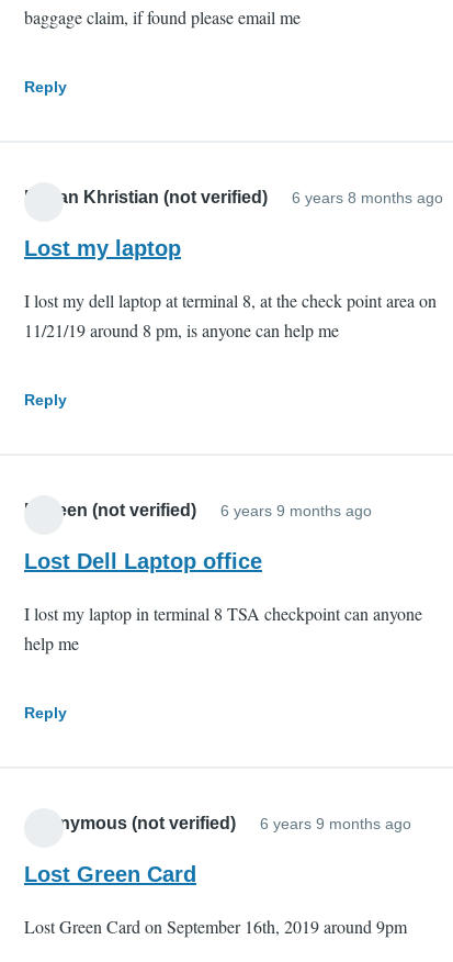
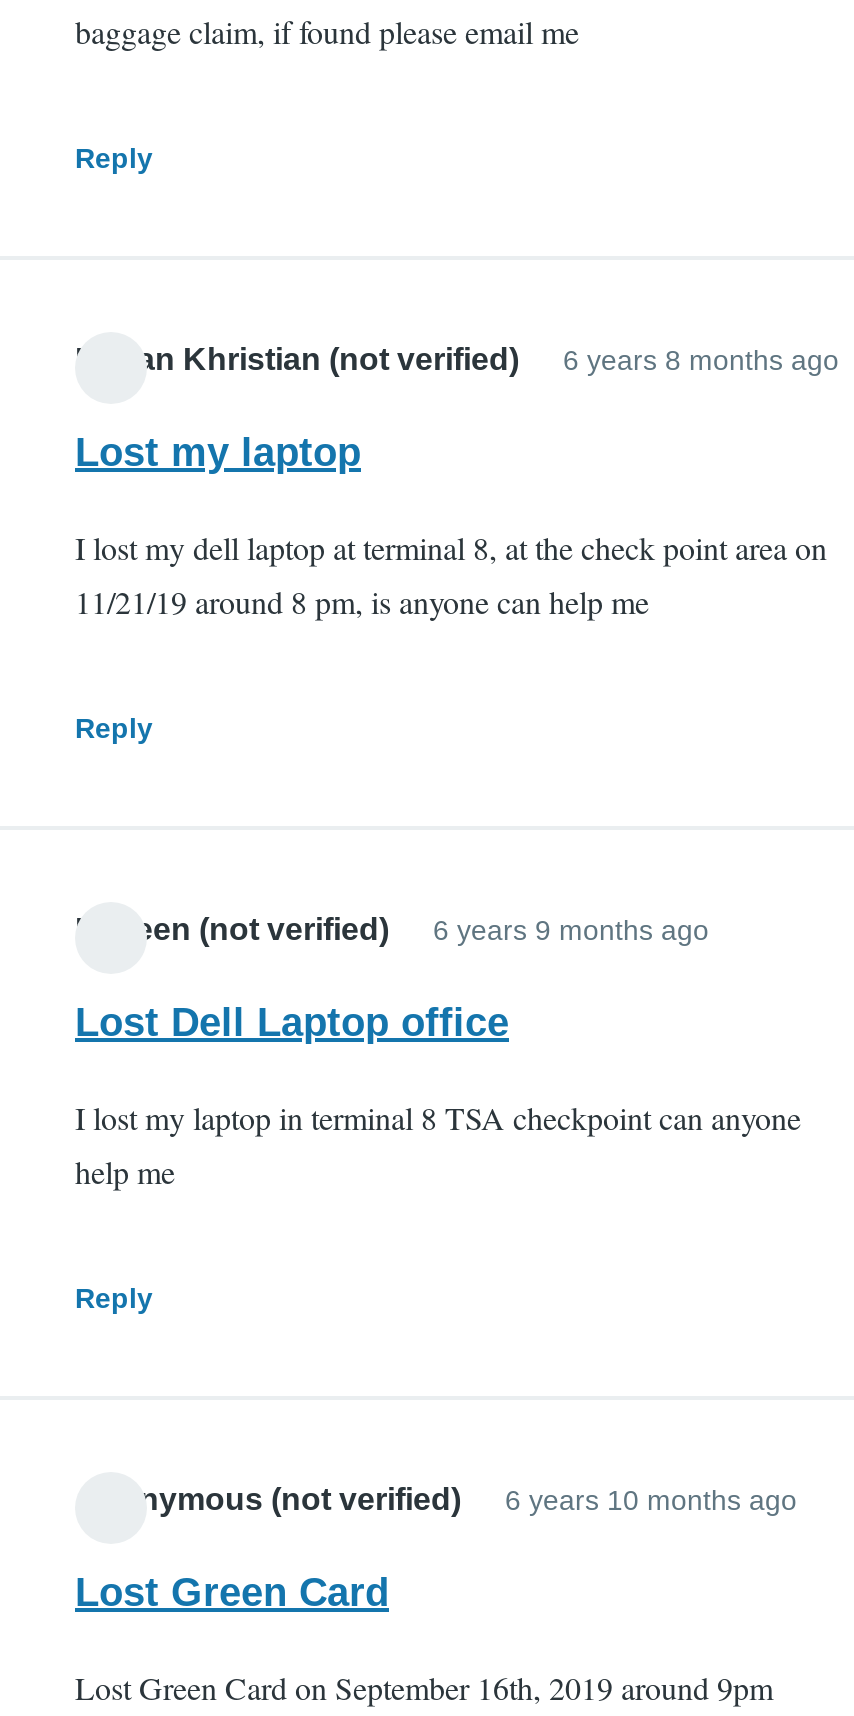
[260,814,411,832] 6 years 9 months ago -> [505,1483,797,1515] 6 years 10 months ago

